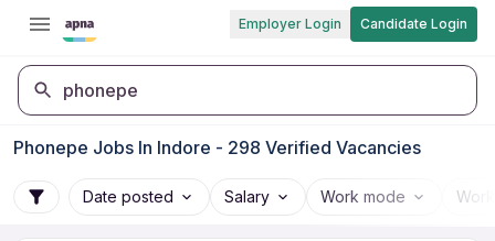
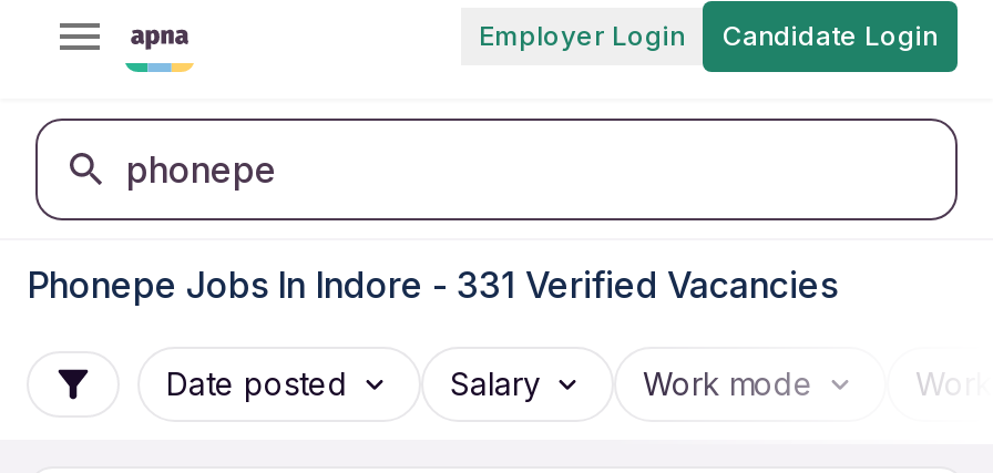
[13,136,421,158] Phonepe Jobs In Indore - 298 Verified Vacancies -> [27,263,838,307] Phonepe Jobs In Indore - 331 Verified Vacancies

